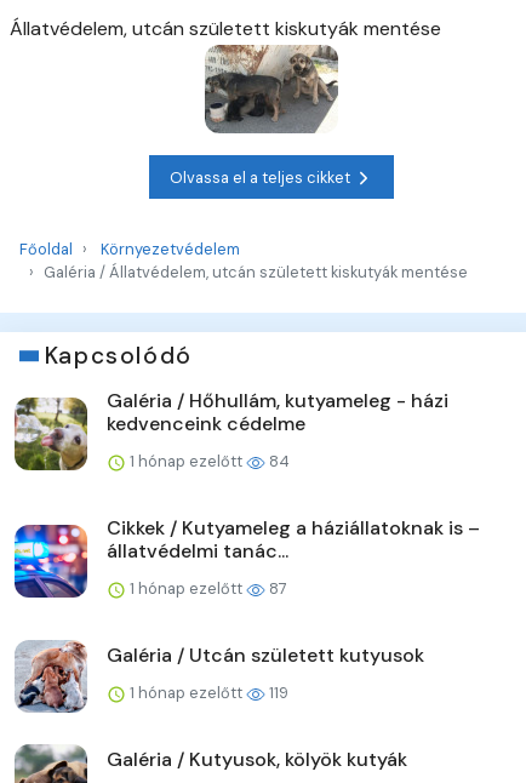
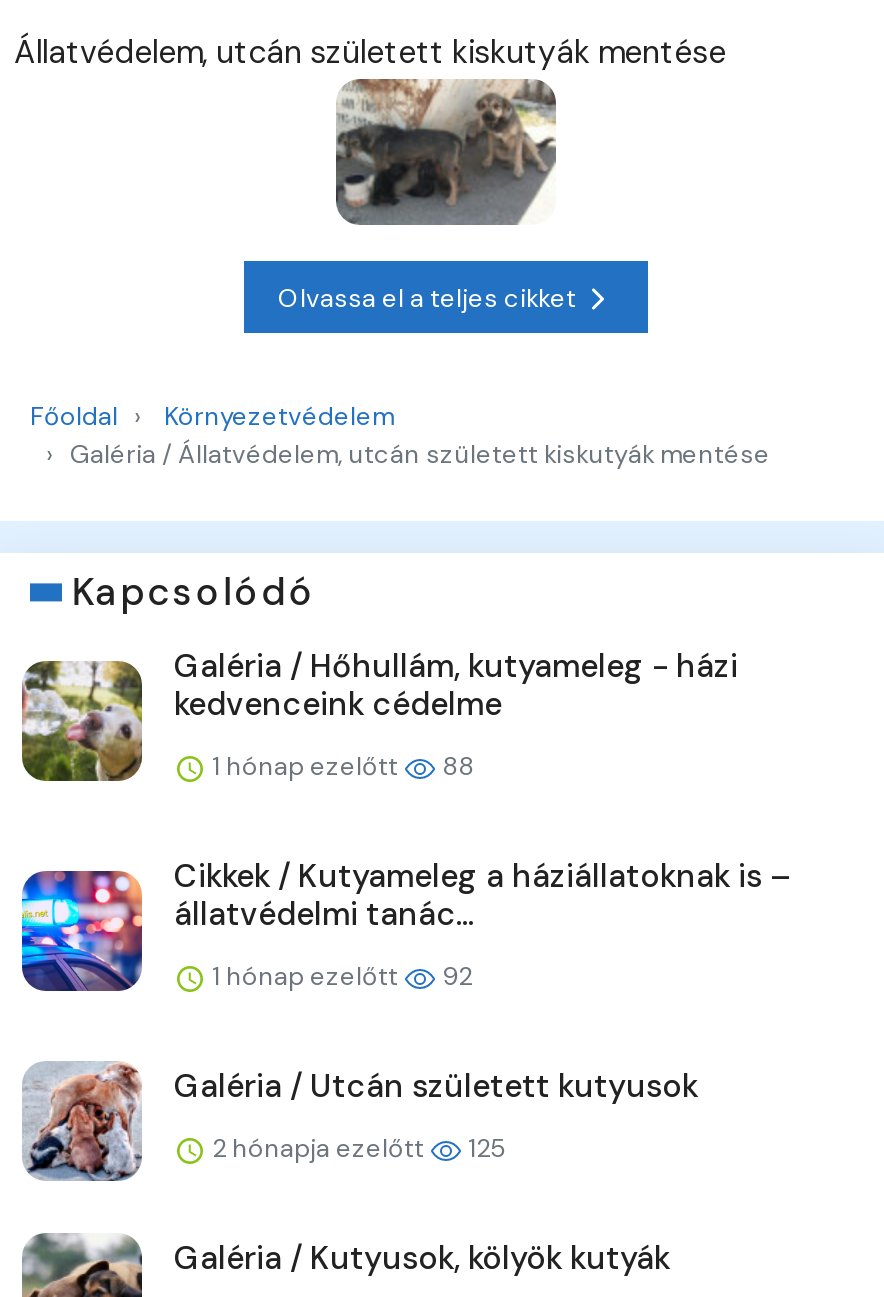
[126,451,290,472] 1 hónap ezelőtt 84 -> [206,749,474,783] 1 hónap ezelőtt 88
[126,578,287,599] 1 hónap ezelőtt 87 -> [206,959,472,993] 1 hónap ezelőtt 92
[126,683,246,703] 1 hónap ezelőtt -> [206,1131,430,1165] 2 hónapja ezelőtt
[265,683,288,703] 119 -> [462,1131,506,1165] 125

